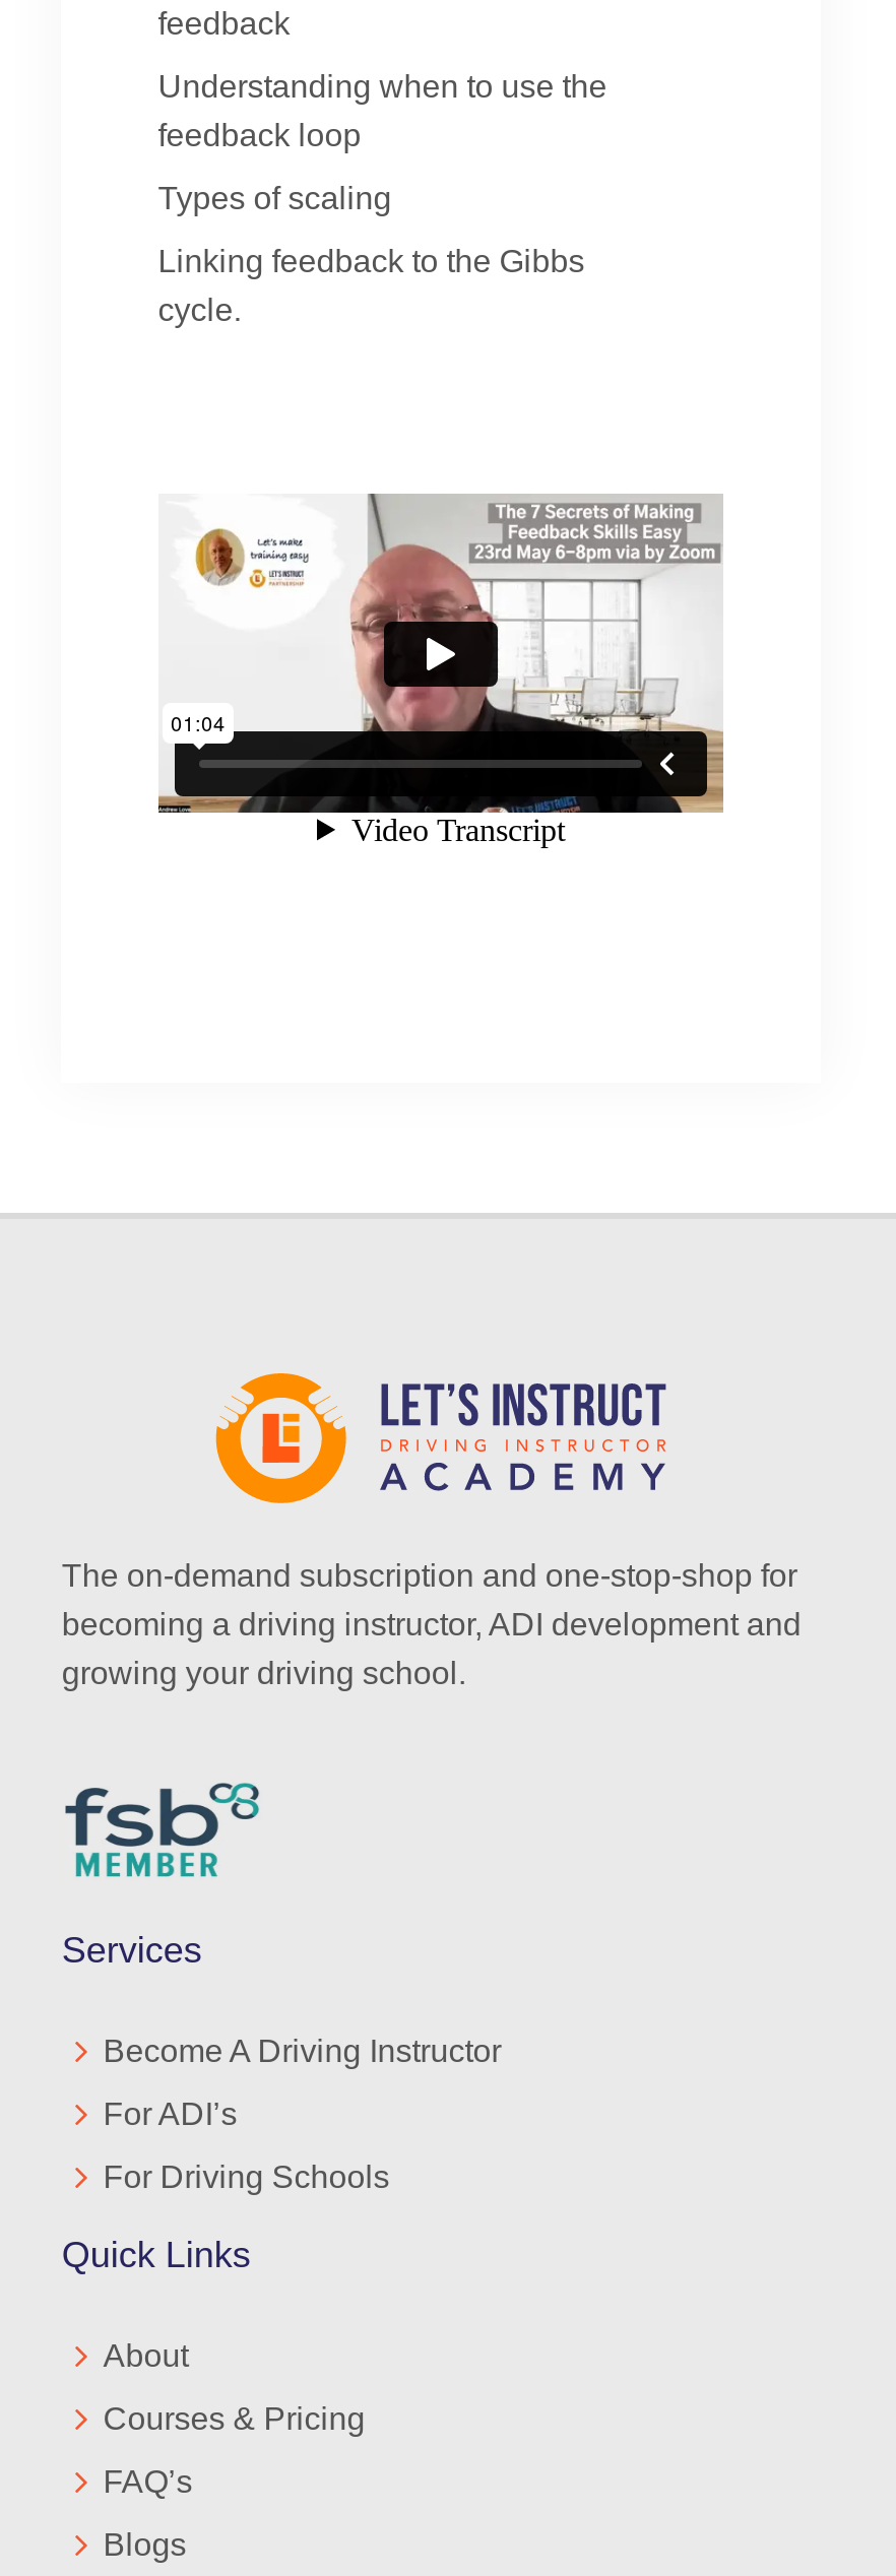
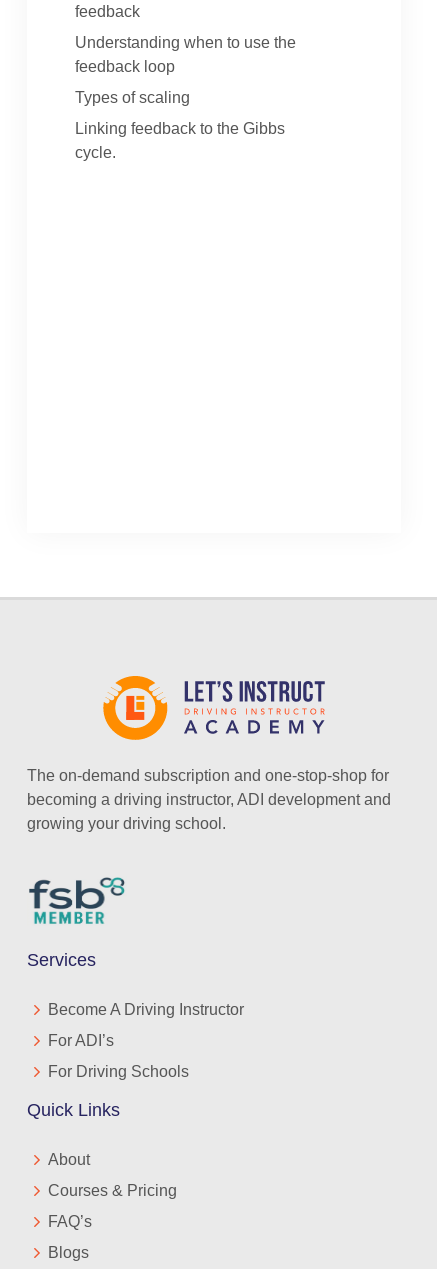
[156,492,725,851] [image] -> none

